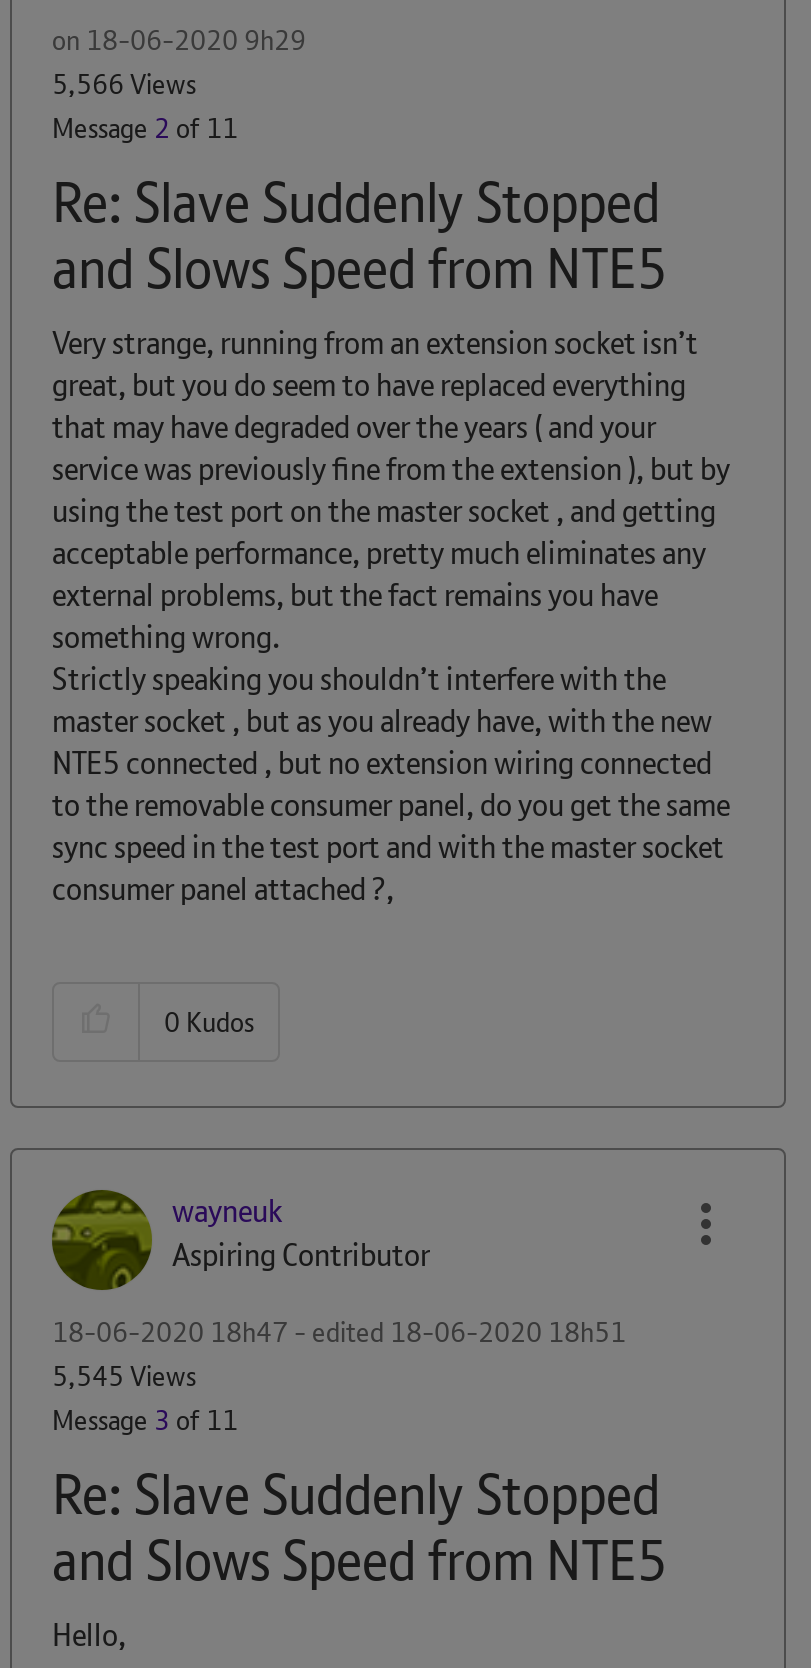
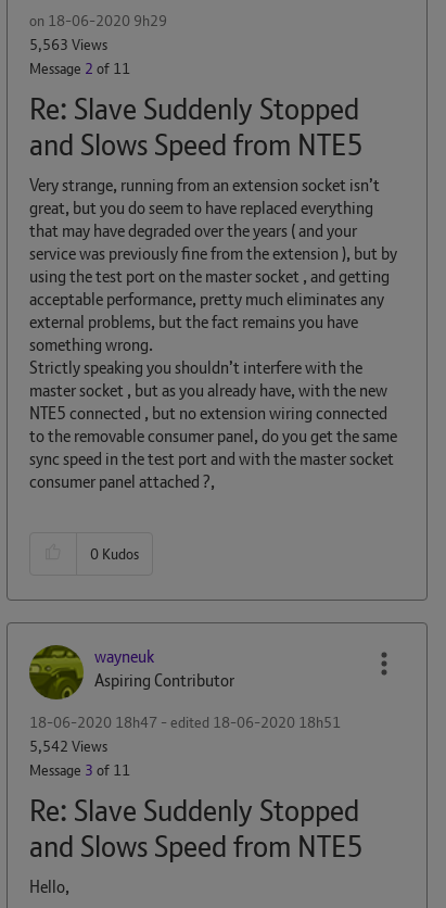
[52,66,196,102] 5,566 Views -> [29,35,107,54] 5,563 Views
[52,1358,196,1394] 5,545 Views -> [29,736,107,756] 5,542 Views

